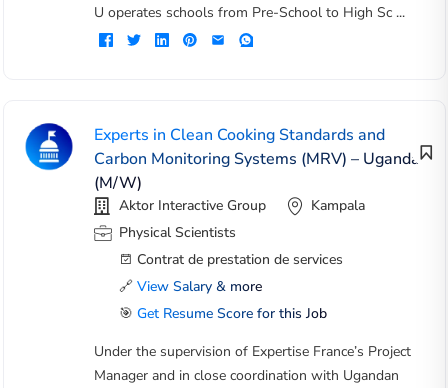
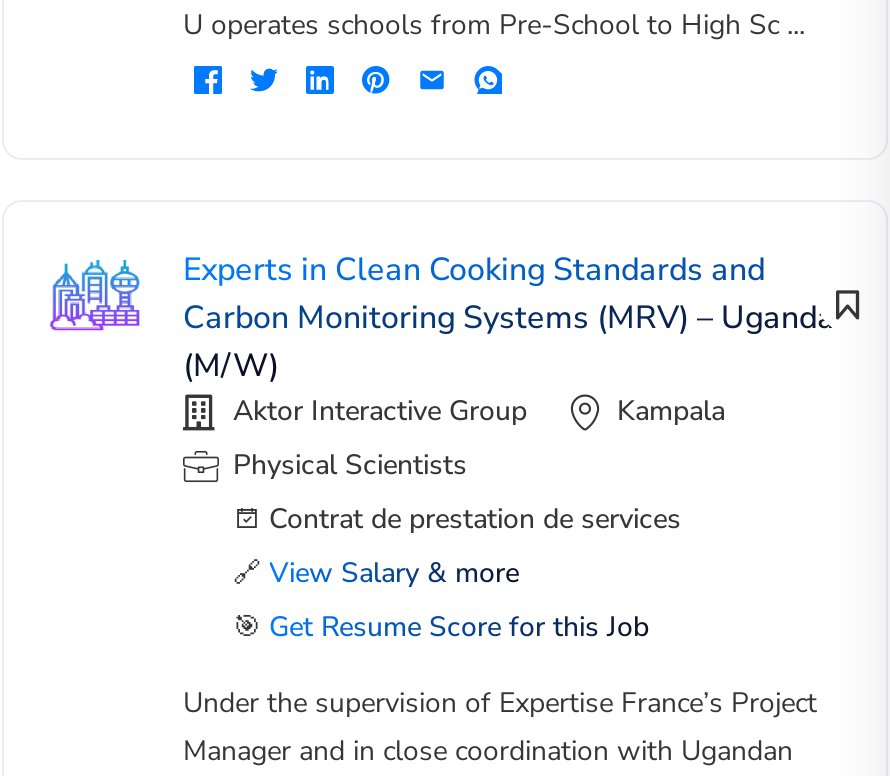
[24,122,74,171] [image] -> [46,246,142,342] [image]

